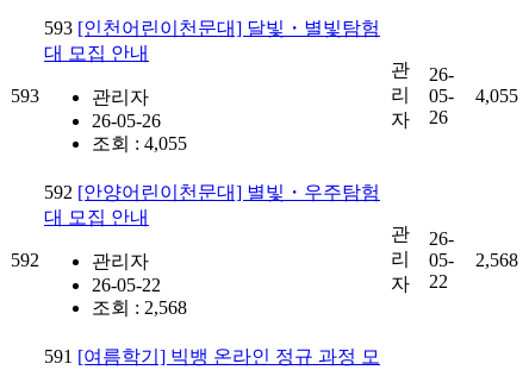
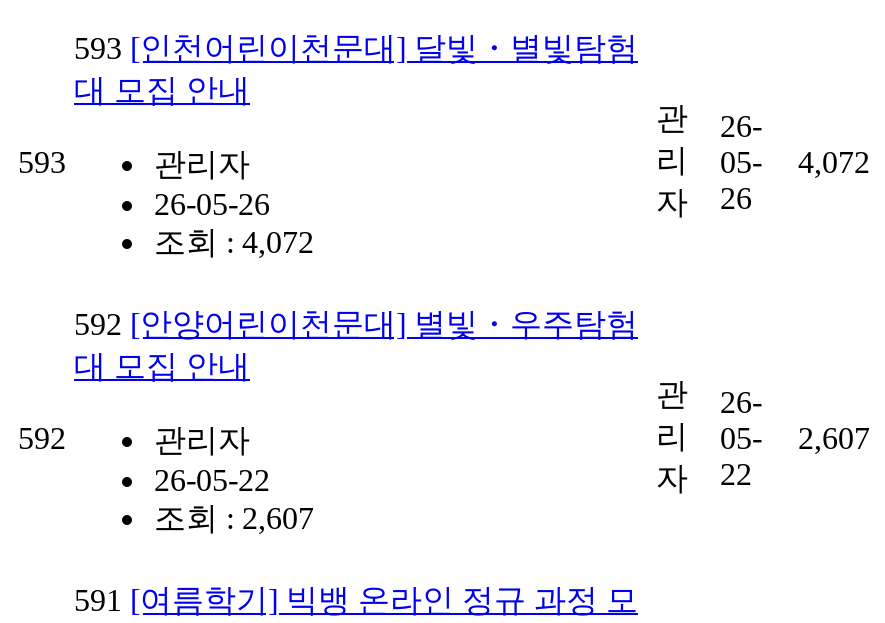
[391,84,518,106] 리 05- 4,055 -> [656,143,870,179] 리 05- 4,072
[92,133,187,153] 조회 : 4,055 -> [154,225,314,259] 조회 : 4,072
[391,248,518,270] 리 05- 2,568 -> [656,419,870,455] 리 05- 2,607
[92,297,187,317] 조회 : 2,568 -> [154,501,314,535] 조회 : 2,607

